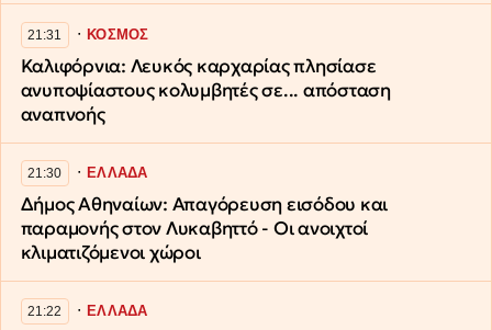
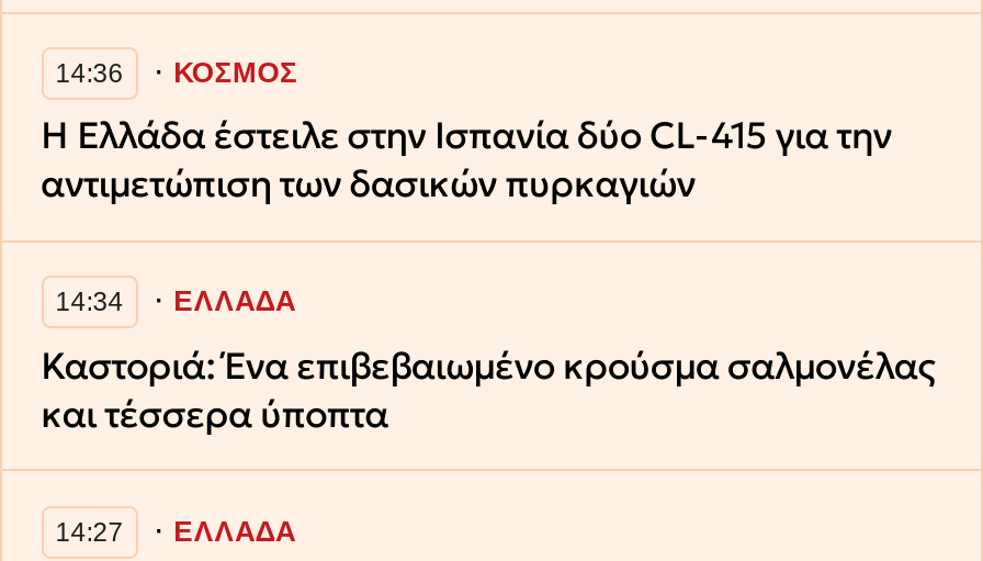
[28,27,62,43] 21:31 -> [55,58,123,88] 14:36
[20,55,391,126] Καλιφόρνια: Λευκός καρχαρίας πλησίασε | ανυποψίαστους κολυμβητές σε... απόσταση | αναπνοής -> [41,114,892,208] Η Ελλάδα έστειλε στην Ισπανία δύο CL-415 για την | αντιμετώπιση των δασικών πυρκαγιών
[28,166,62,181] 21:30 -> [55,287,123,317] 14:34
[20,193,388,265] Δήμος Αθηναίων: Απαγόρευση εισόδου και | παραμονής στον Λυκαβηττό - Οι ανοιχτοί | κλιματιζόμενοι χώροι -> [41,342,935,437] Καστοριά: Ένα επιβεβαιωμένο κρούσμα σαλμονέλας | και τέσσερα ύποπτα
[28,304,62,319] 21:22 -> [55,516,123,546] 14:27

